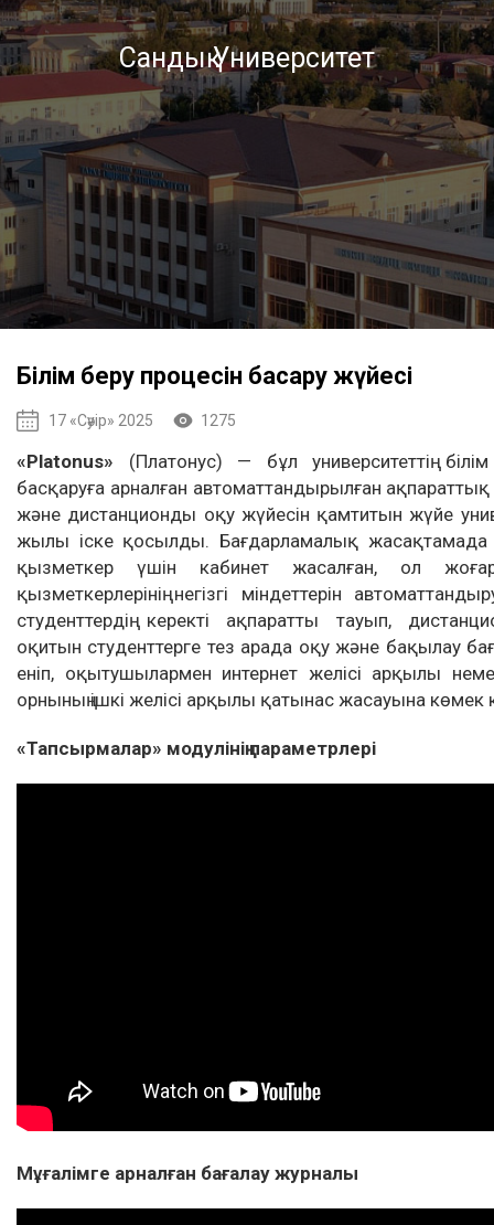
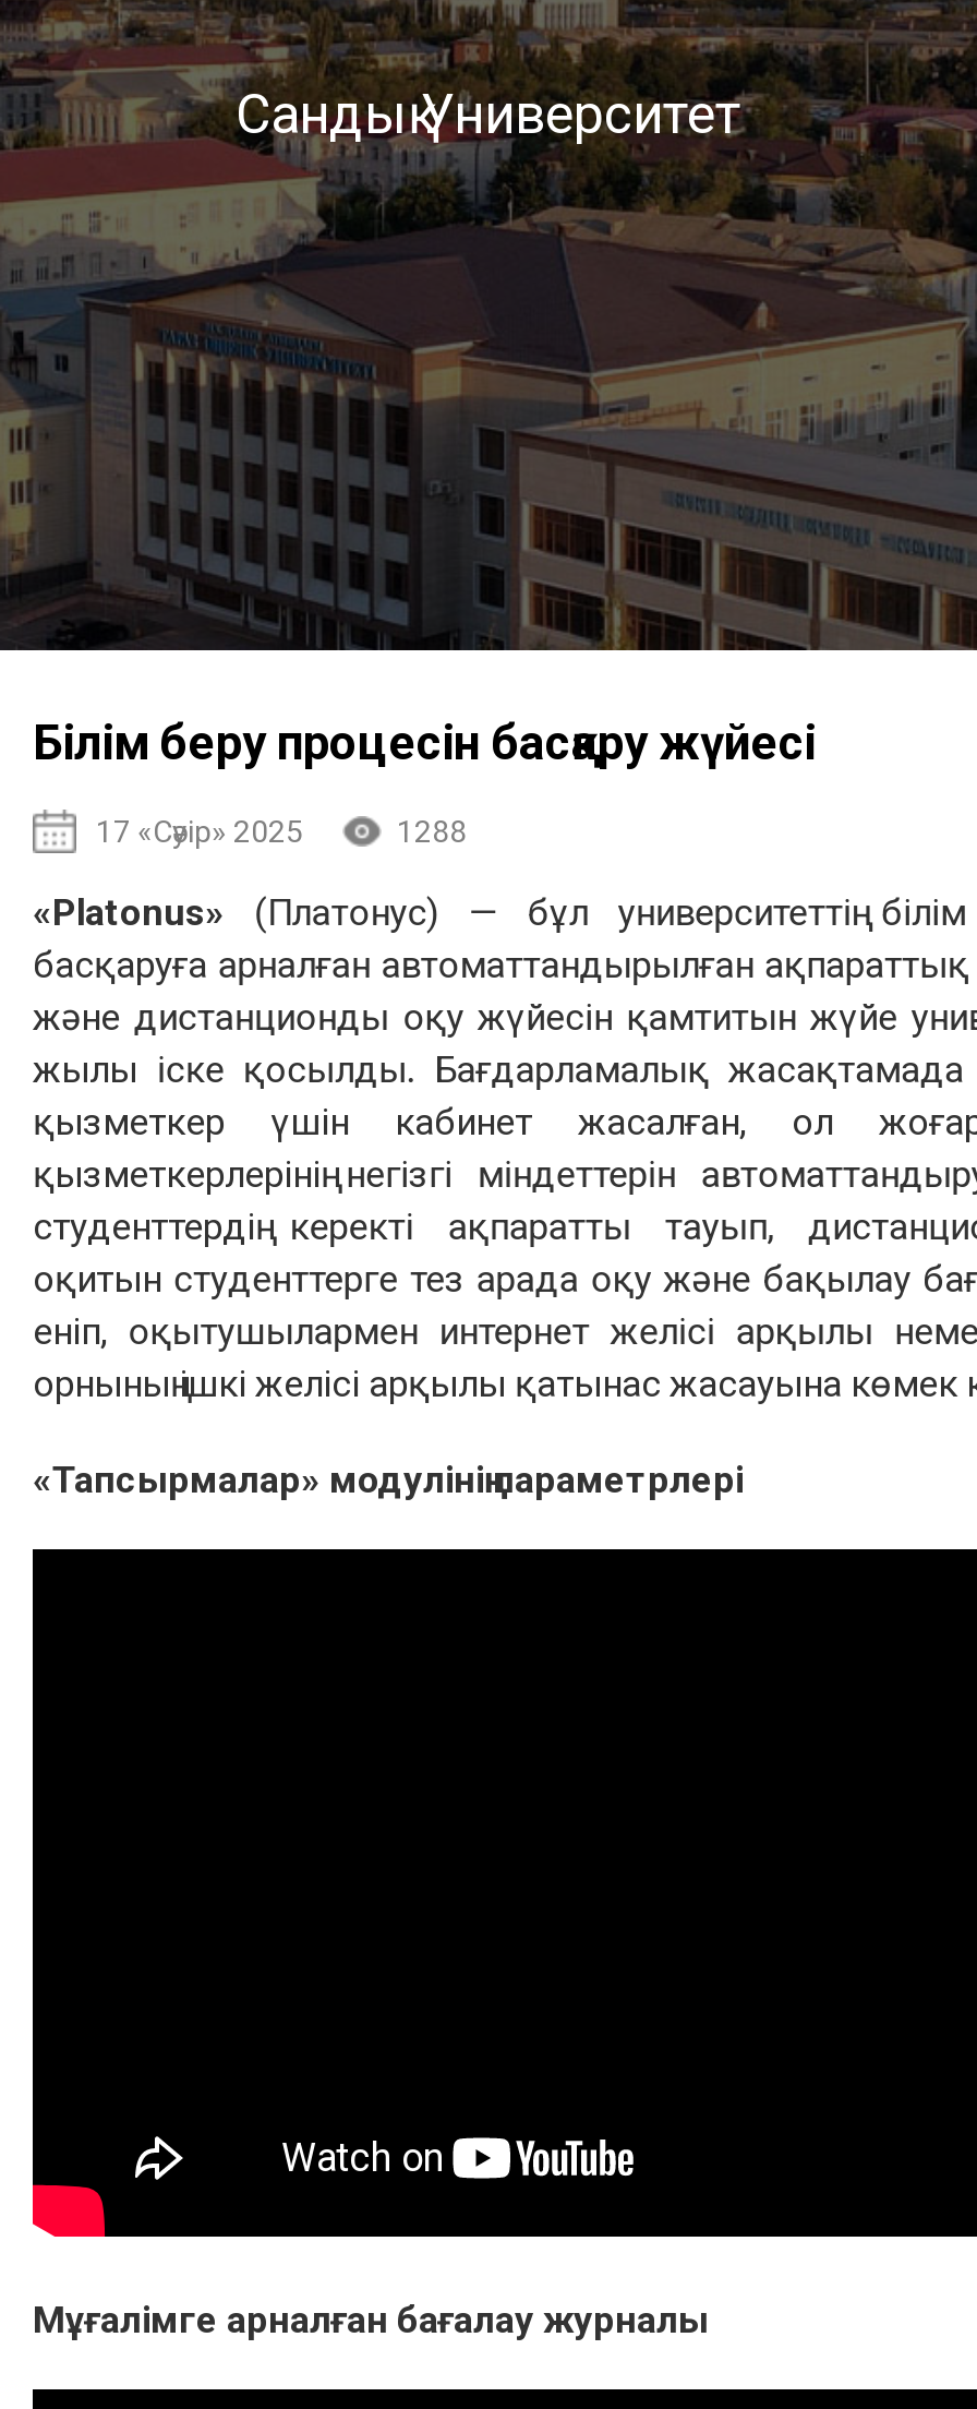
[197,412,236,430] 1275 -> [390,815,467,850] 1288

